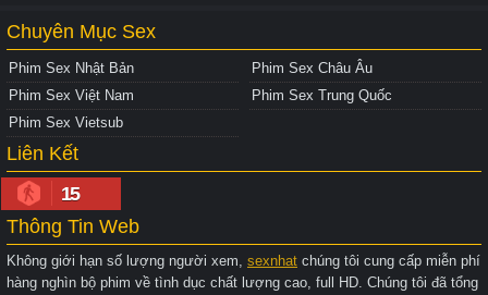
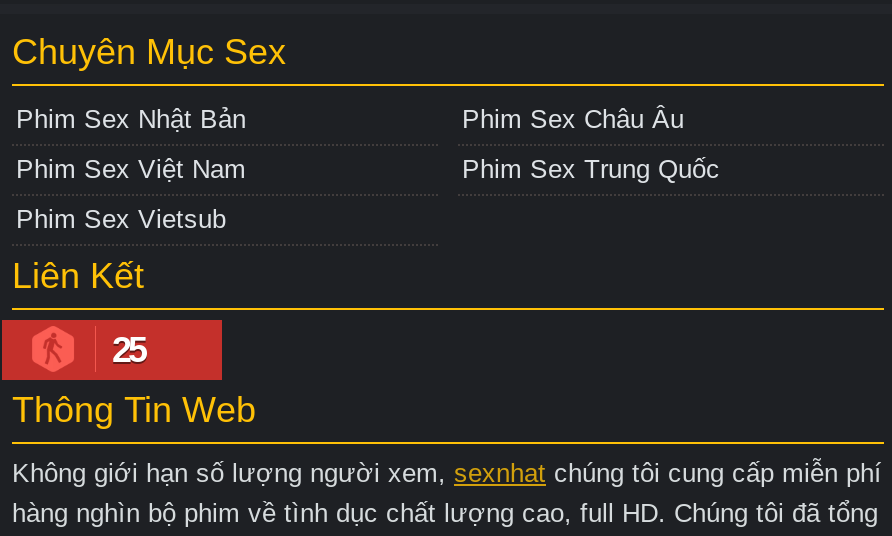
[61,183,78,205] 15 -> [112,331,144,371] 25

